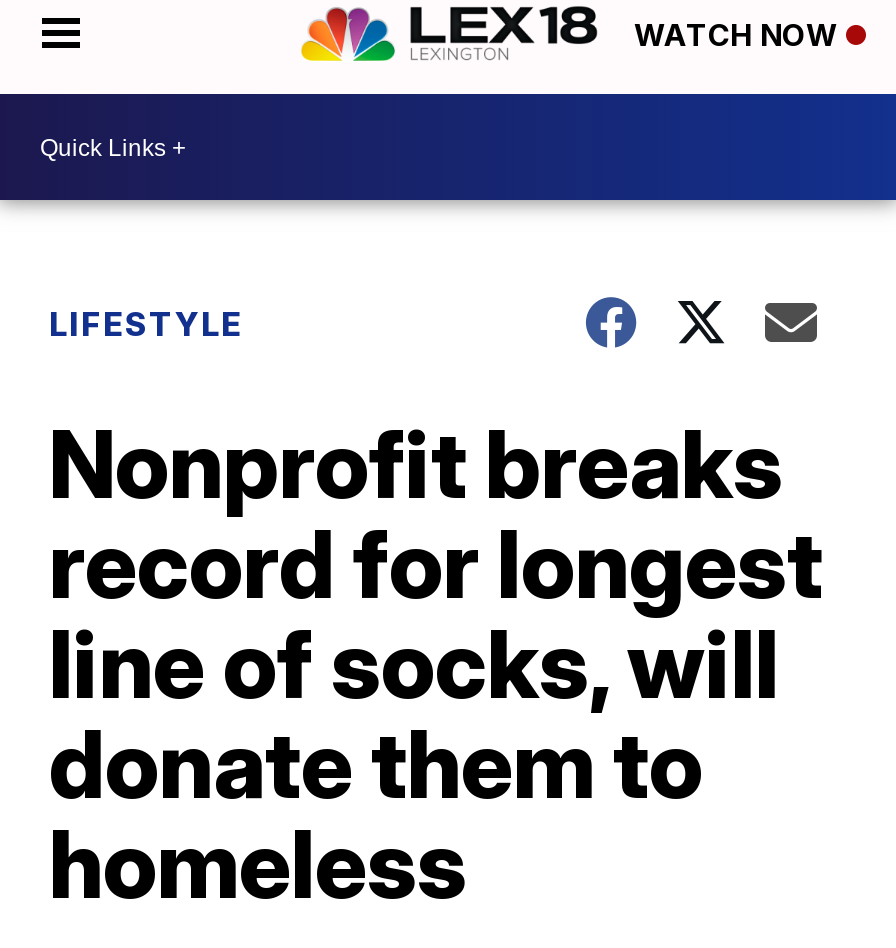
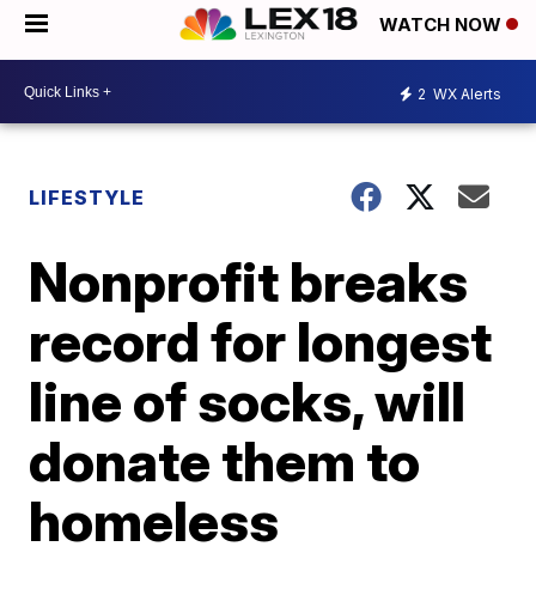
none -> [418,84,501,102] 2 WX Alerts

